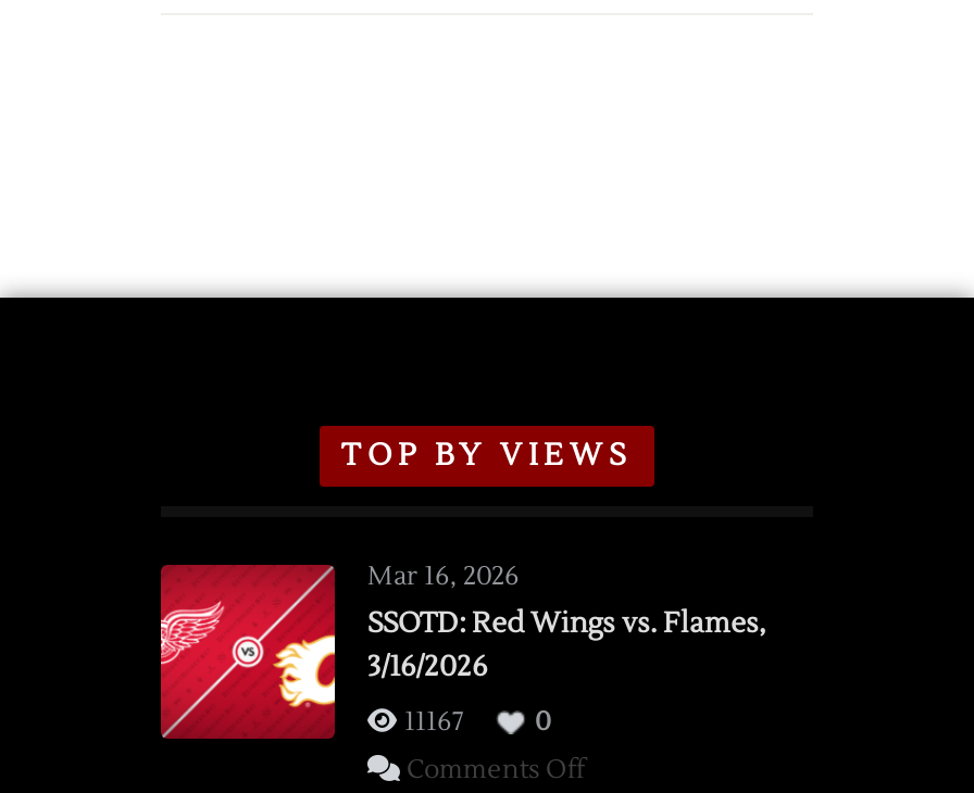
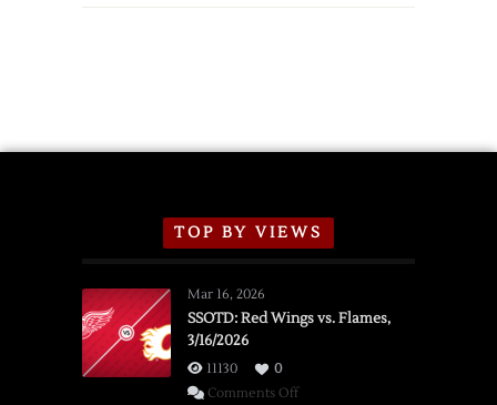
[398,706,463,739] 11167 -> [203,361,237,377] 11130

